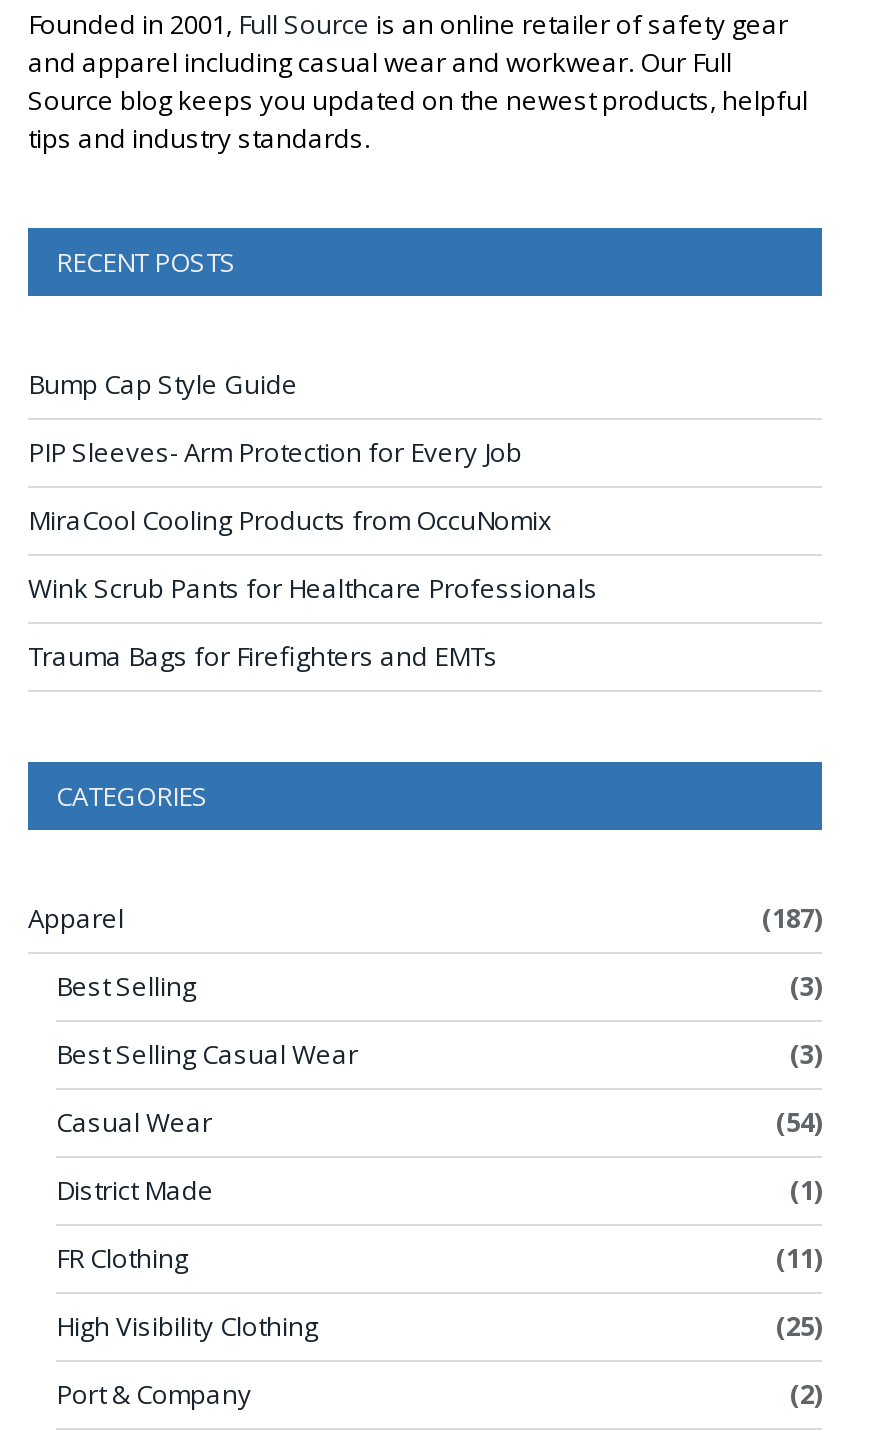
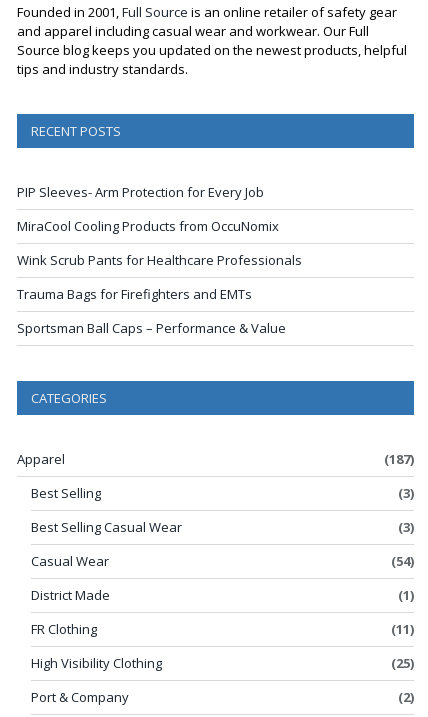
[28,366,298,402] Bump Cap Style Guide -> none
moved [28,434,598,674] -> [17,183,302,303]: PIP Sleeves- Arm Protection for Every Job | MiraCool Cooling Products from OccuNomix | Wink Scrub Pants for Healthcare Professionals | Trauma Bags for Firefighters and EMTs
none -> [17,319,286,337] Sportsman Ball Caps – Performance & Value

